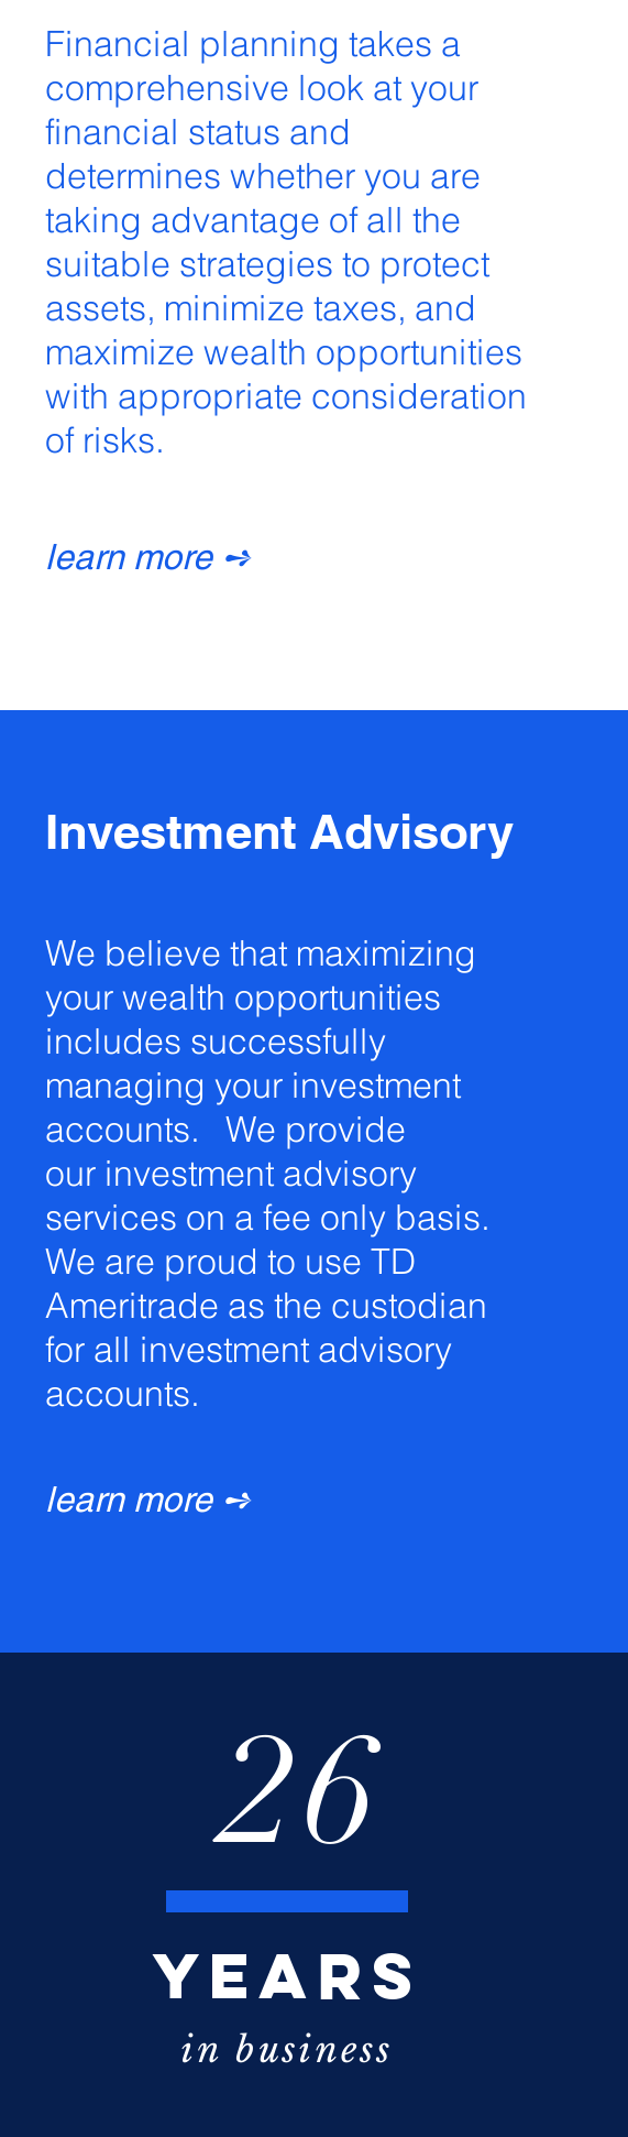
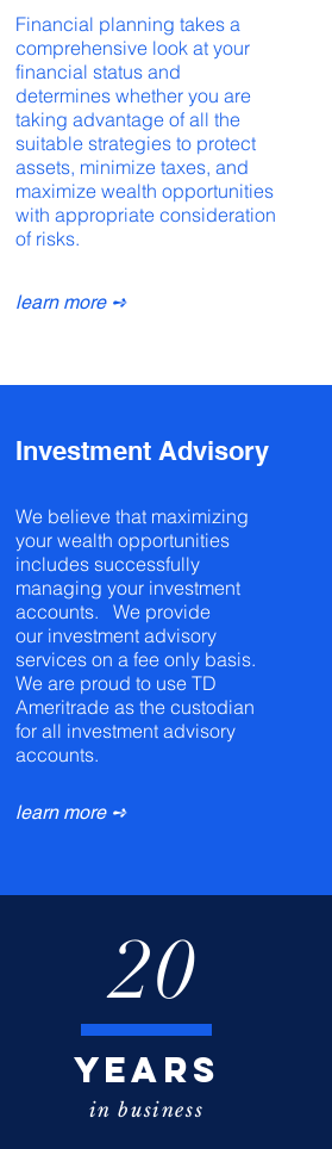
[224,1699,385,1886] 26 -> [112,920,199,1021] 20

